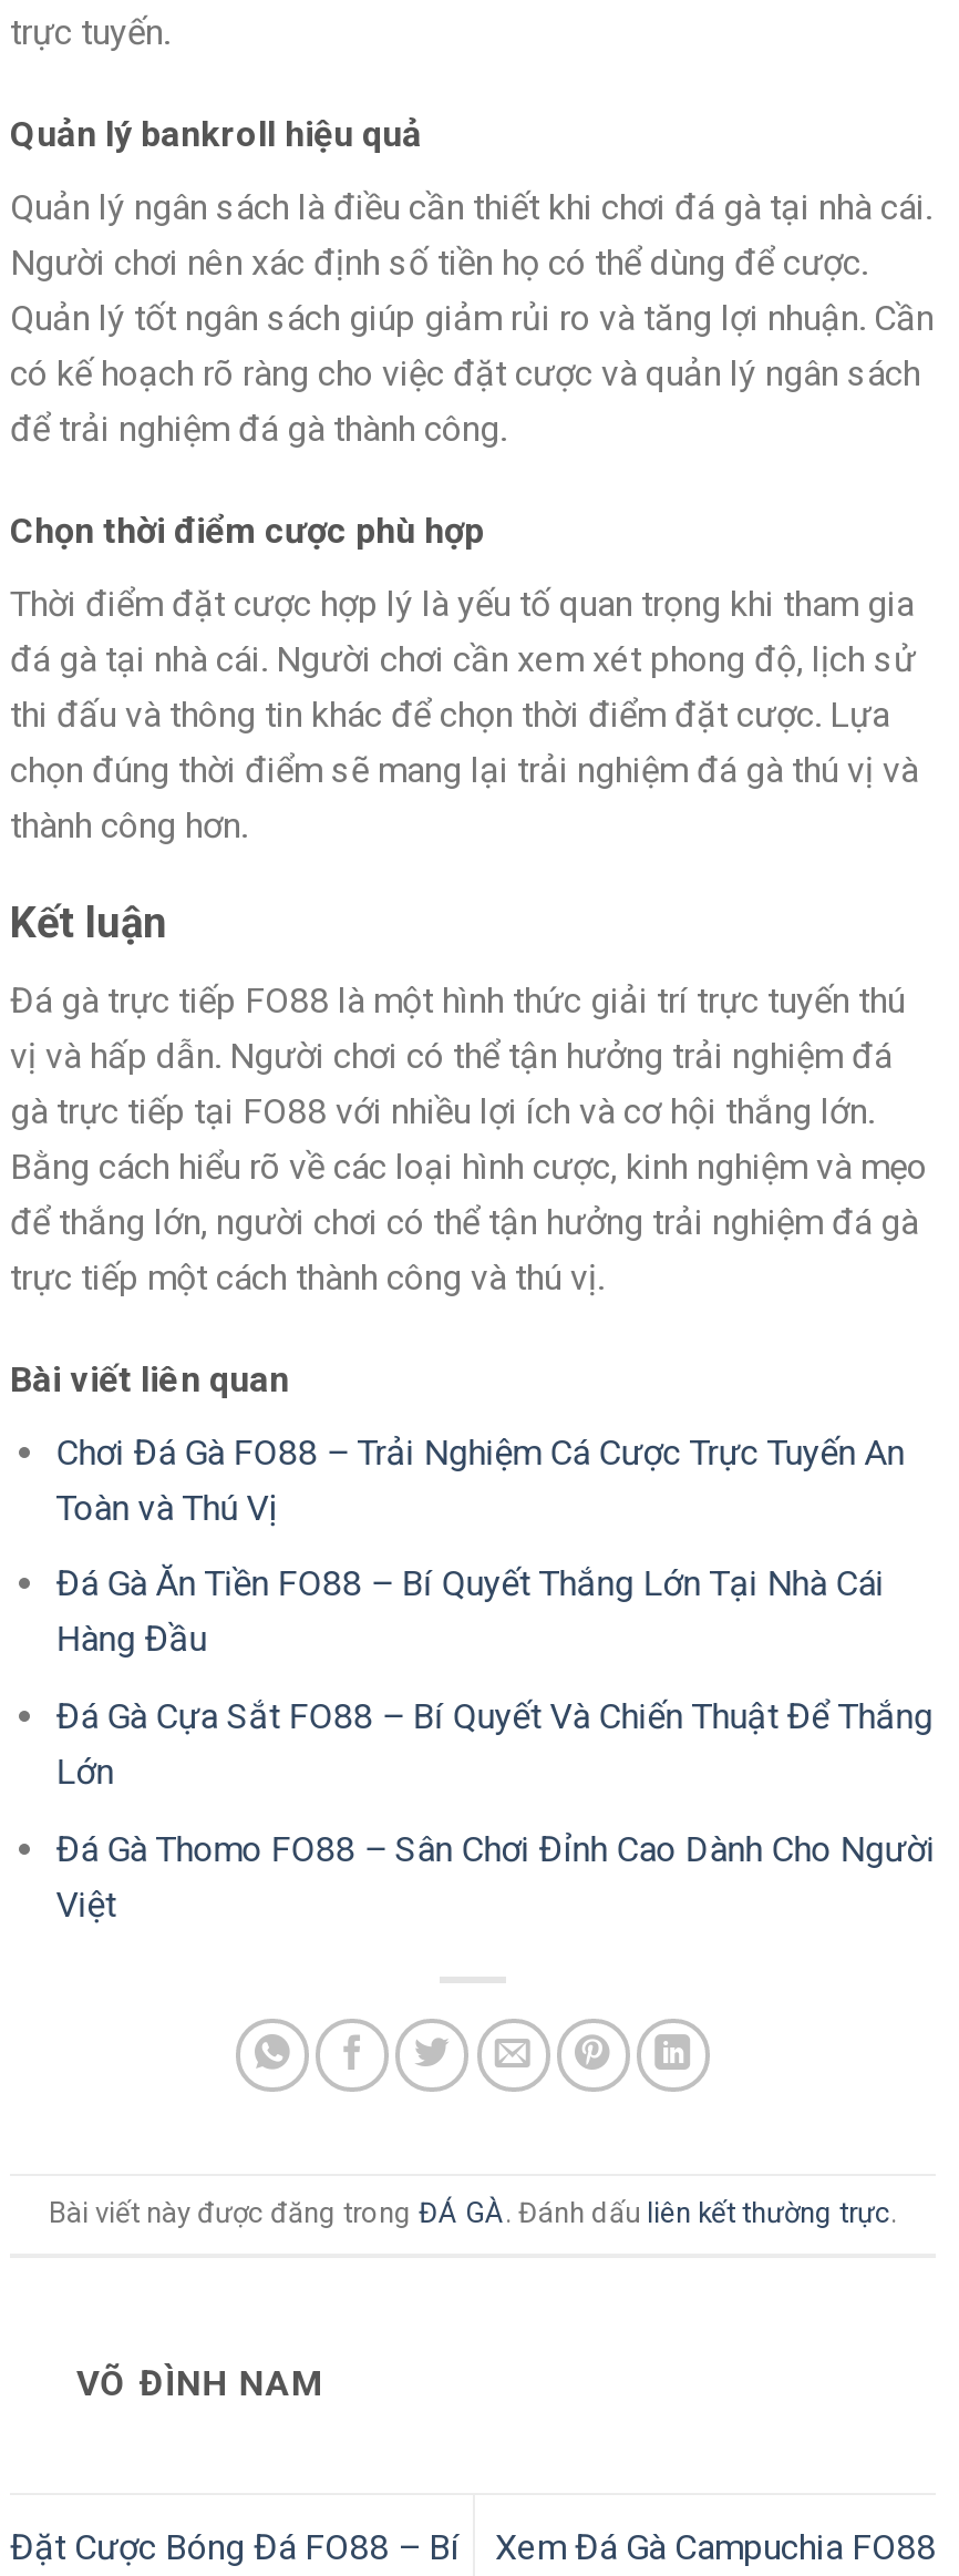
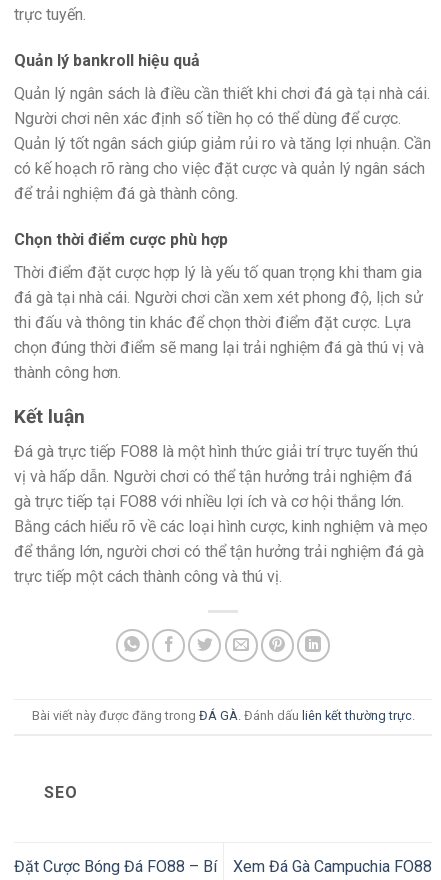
[10,1358,935,1925] Bài viết liên quan | Chơi Đá Gà FO88 – Trải Nghiệm Cá Cược Trực Tuyến An | Toàn và Thú Vị | Đá Gà Ăn Tiền FO88 – Bí Quyết Thắng Lớn Tại Nhà Cái | Hàng Đầu | Đá Gà Cựa Sắt FO88 – Bí Quyết Và Chiến Thuật Để Thắng | Lớn | Đá Gà Thomo FO88 – Sân Chơi Đỉnh Cao Dành Cho Người | Việt -> none
[76,2361,324,2403] VÕ ĐÌNH NAM -> [44,783,77,802] SEO

